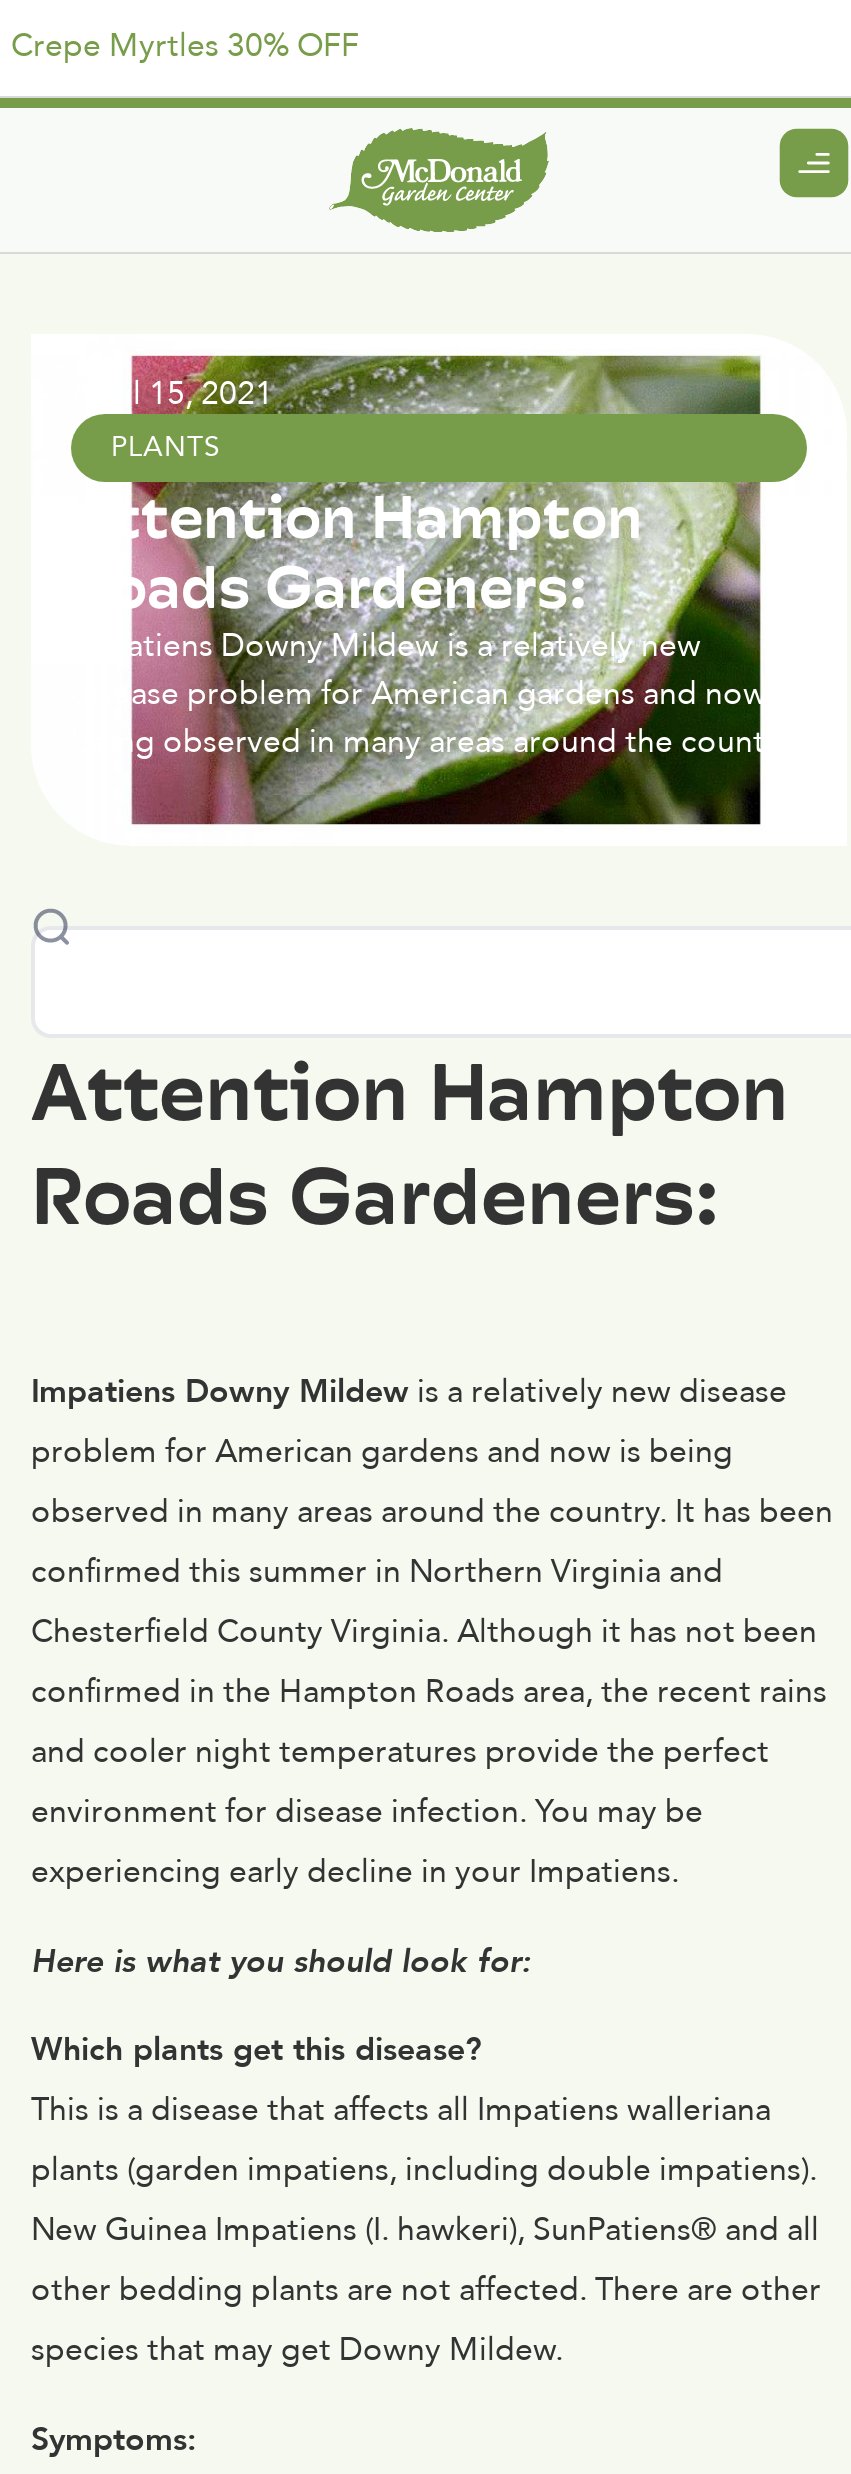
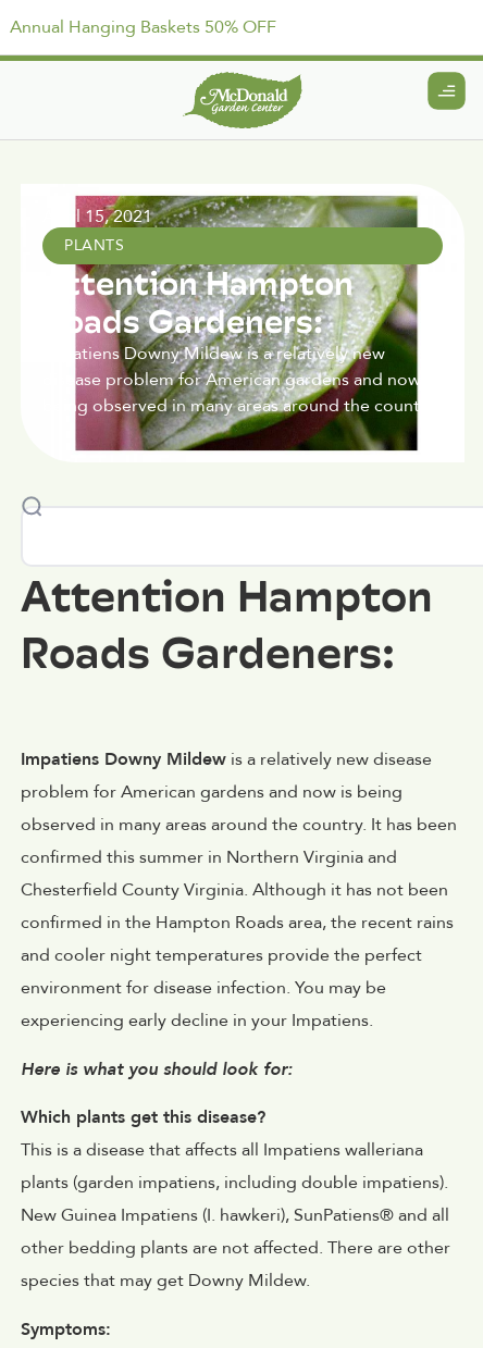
[11,24,359,68] Crepe Myrtles 30% OFF -> [10,15,276,39] Annual Hanging Baskets 50% OFF

